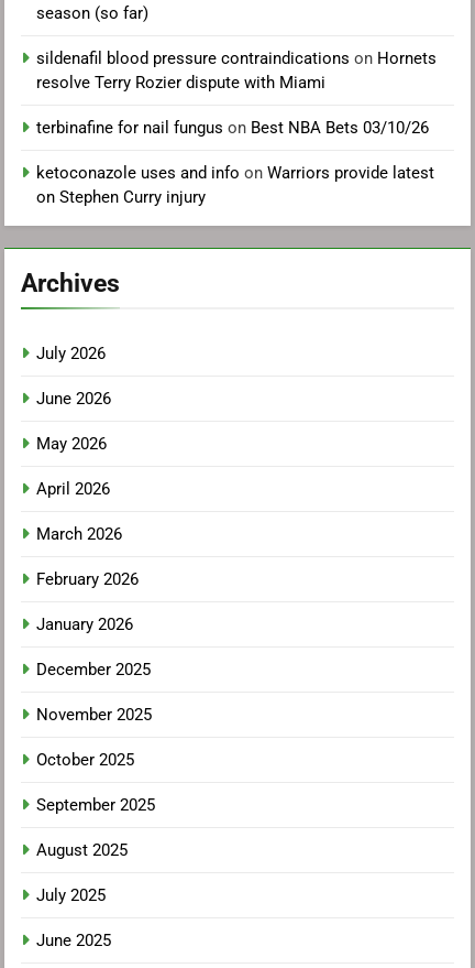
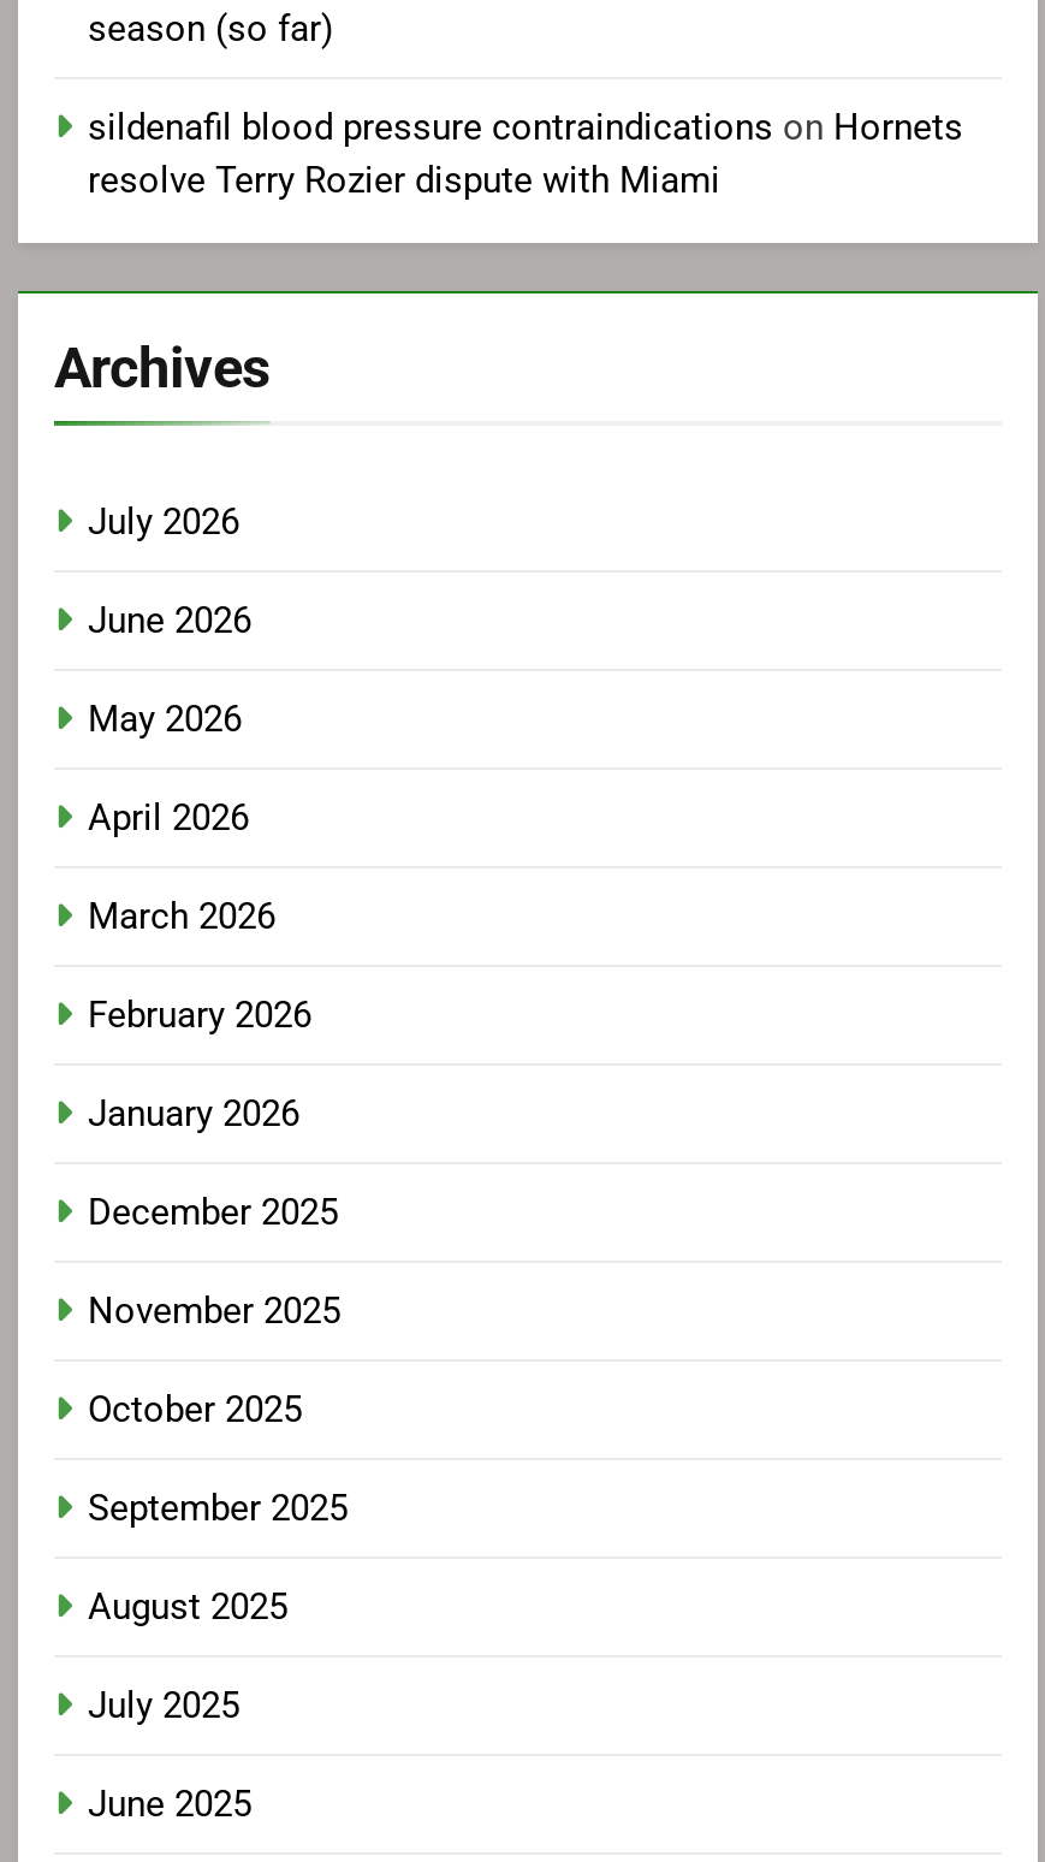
[36,118,434,207] terbinafine for nail fungus on Best NBA Bets 03/10/26 | ketoconazole uses and info on Warriors provide latest | on Stephen Curry injury -> none

